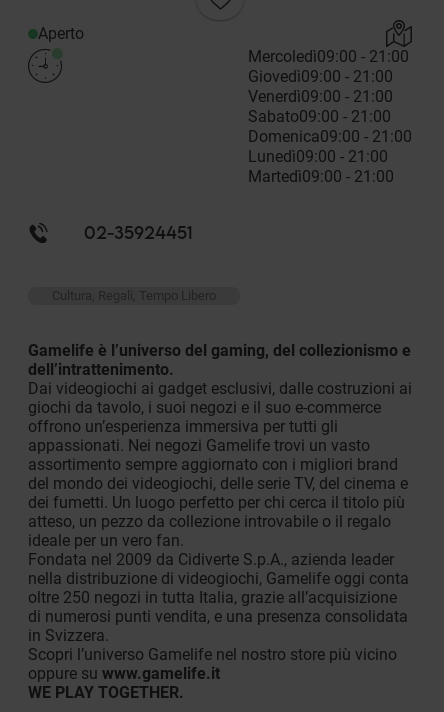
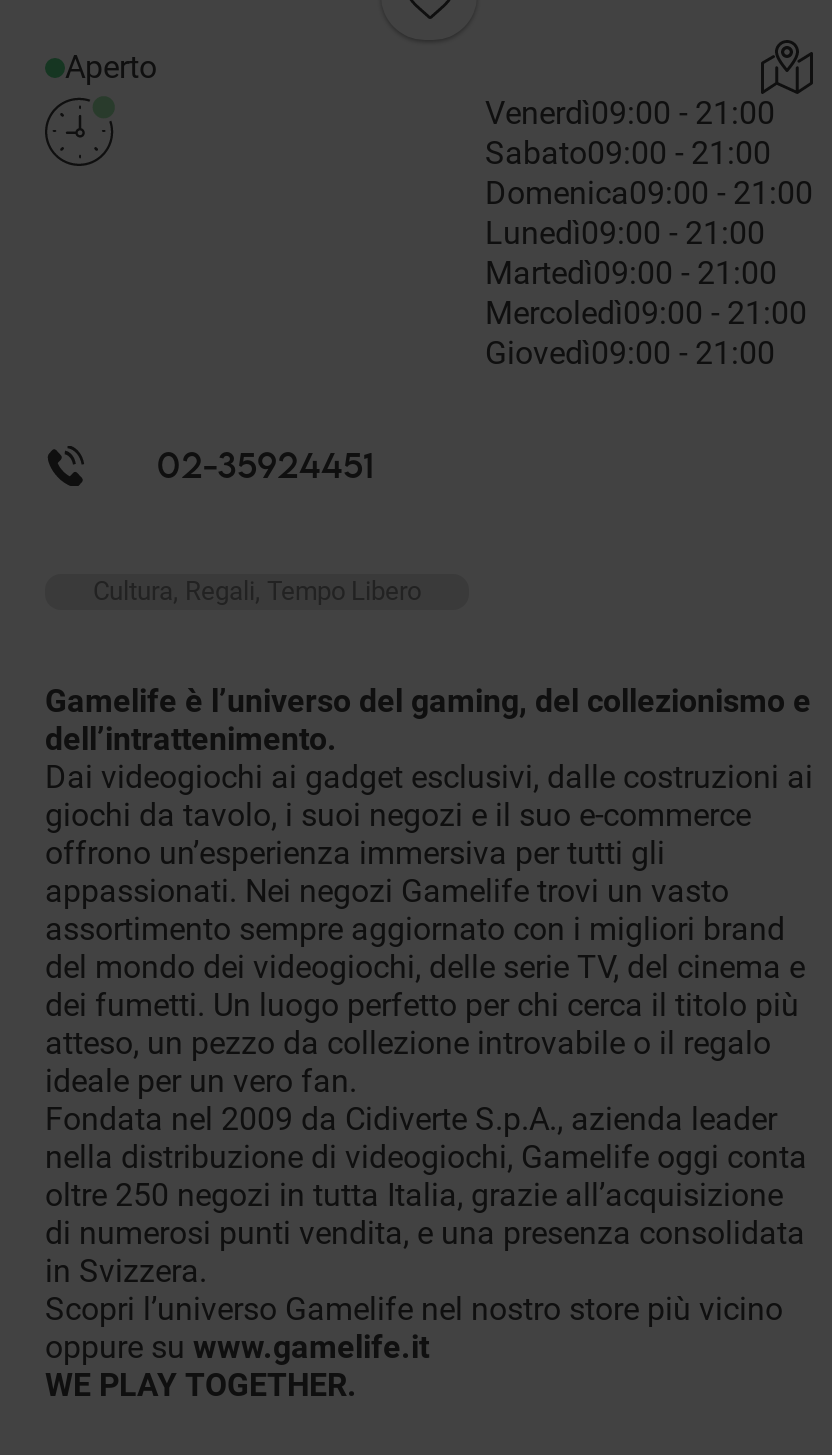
moved [248,47,409,86] -> [485,295,807,373]: Mercoledì09:00 - 21:00 | Giovedì09:00 - 21:00
moved [248,87,412,186] -> [485,95,813,293]: Venerdì09:00 - 21:00 | Sabato09:00 - 21:00 | Domenica09:00 - 21:00 | Lunedì09:00 - 21:00 | Martedì09:00 - 21:00

